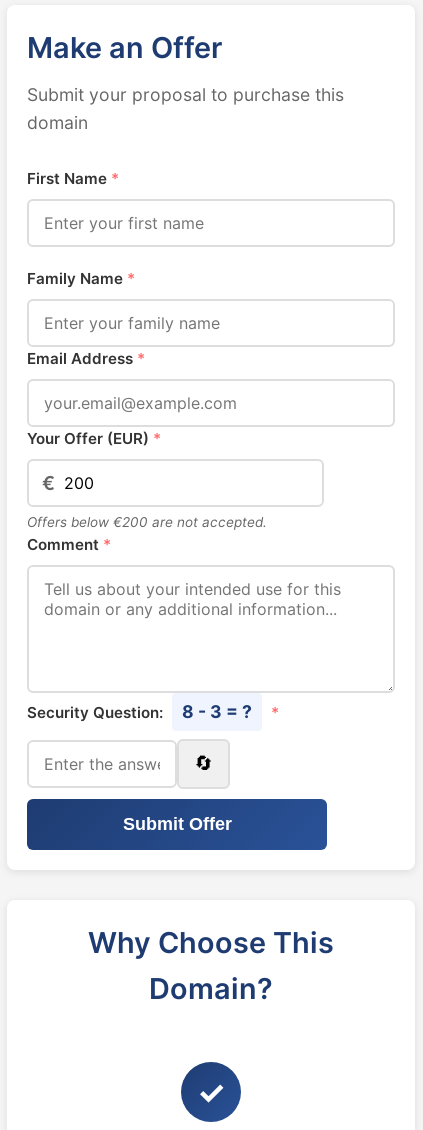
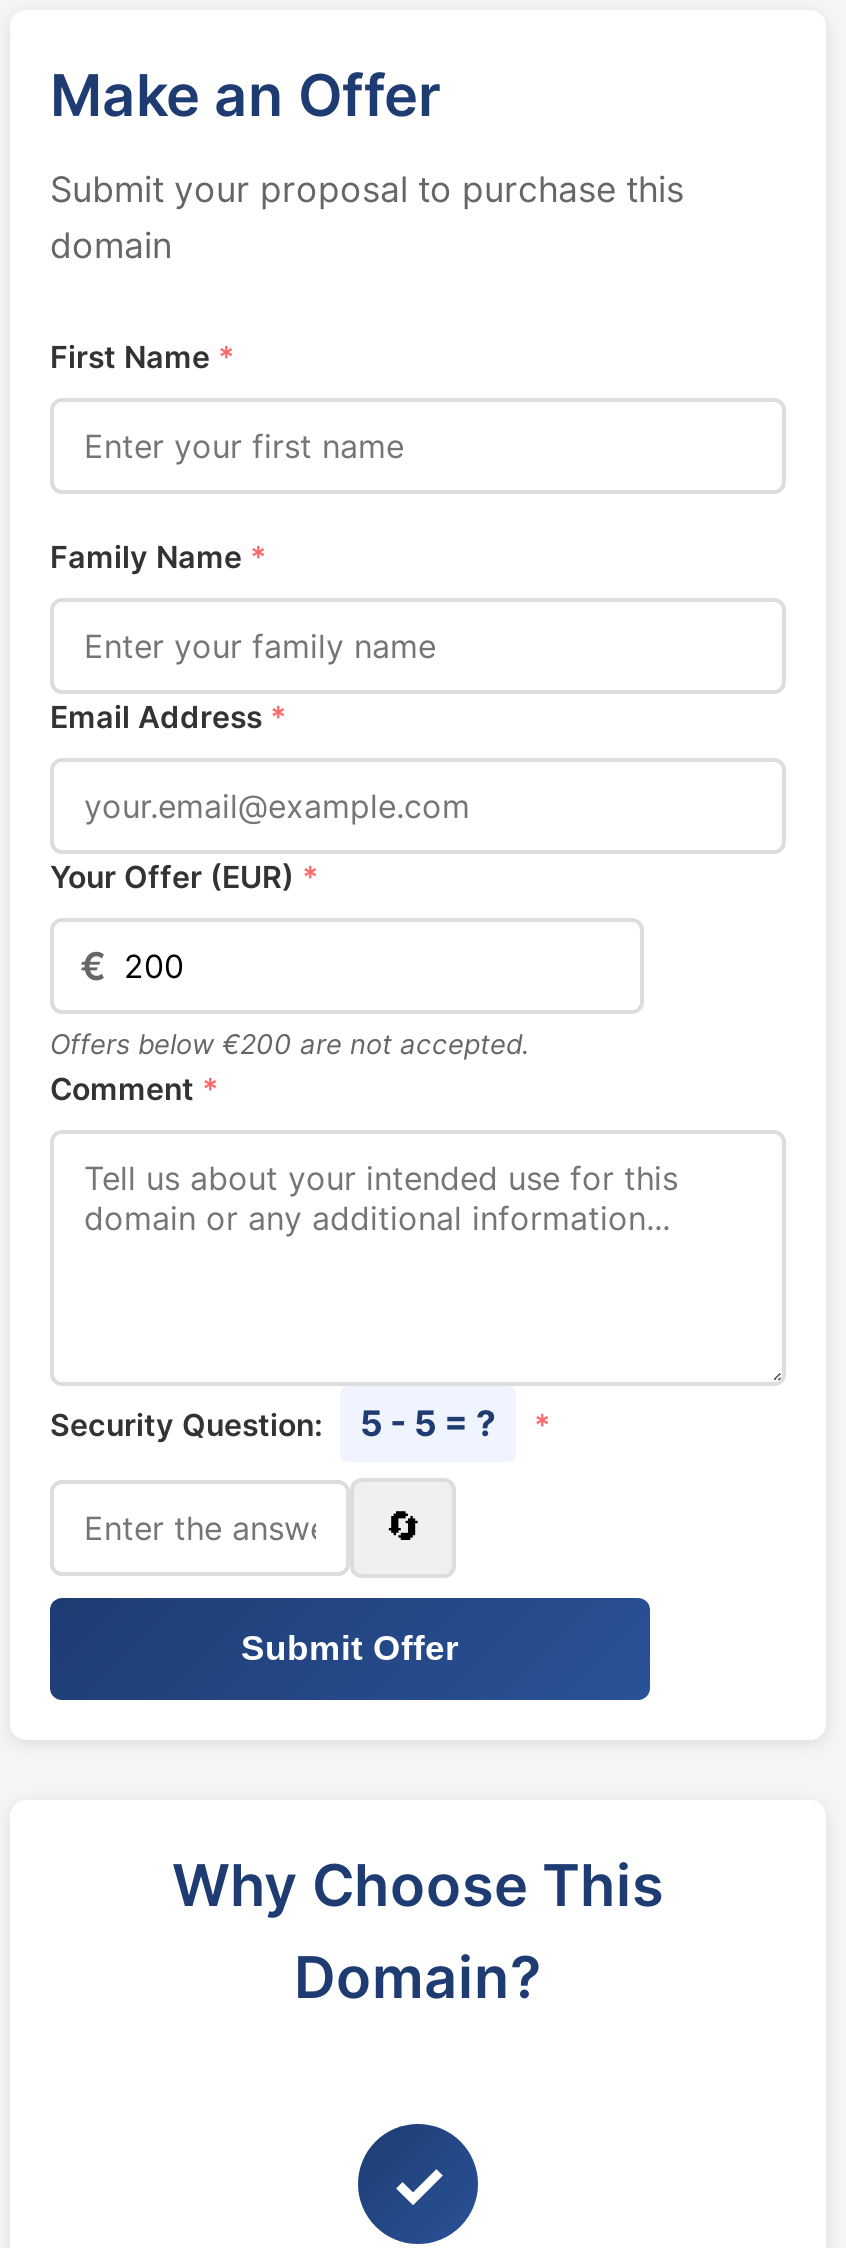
[182,701,252,722] 8 - 3 = ? -> [360,1402,496,1444] 5 - 5 = ?

